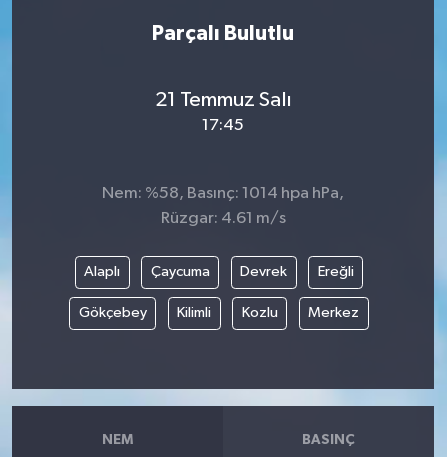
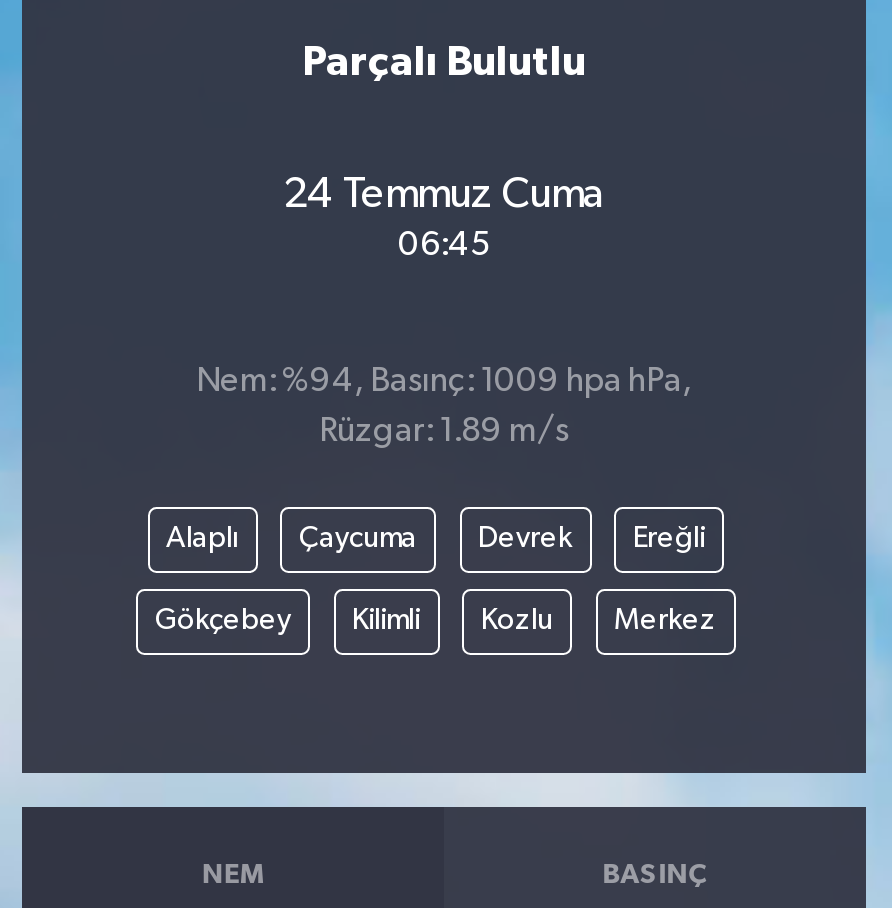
[154,89,291,111] 21 Temmuz Salı -> [283,173,605,217] 24 Temmuz Cuma
[202,117,244,134] 17:45 -> [398,229,490,263] 06:45
[102,185,344,202] Nem: %58, Basınç: 1014 hpa hPa, -> [196,364,692,398] Nem: %94, Basınç: 1009 hpa hPa,
[160,210,285,227] Rüzgar: 4.61 m/s -> [319,414,569,448] Rüzgar: 1.89 m/s

